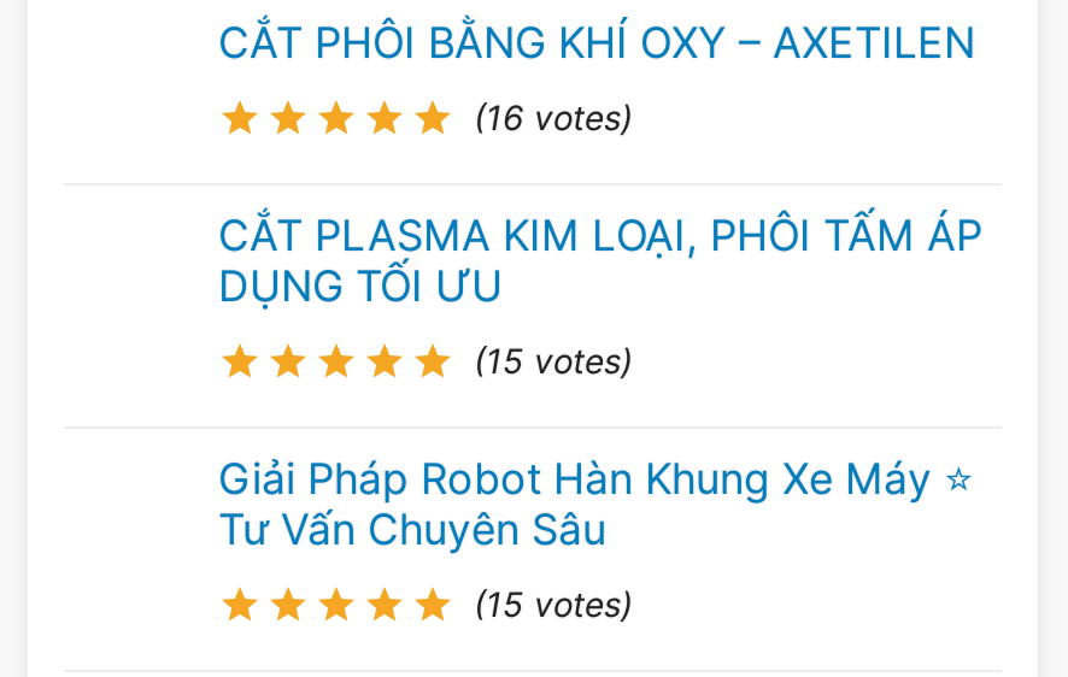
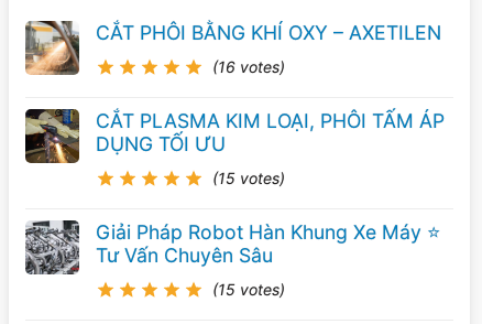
none -> [24,20,80,76] [image]
none -> [24,108,80,164] [image]
none -> [24,219,80,276] [image]

